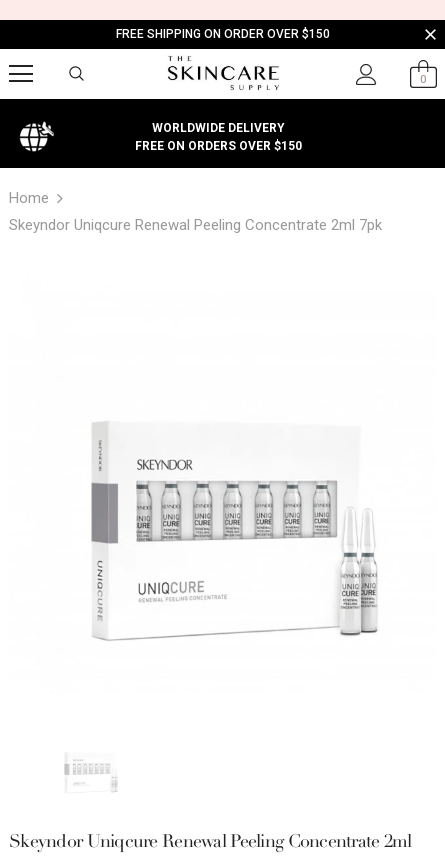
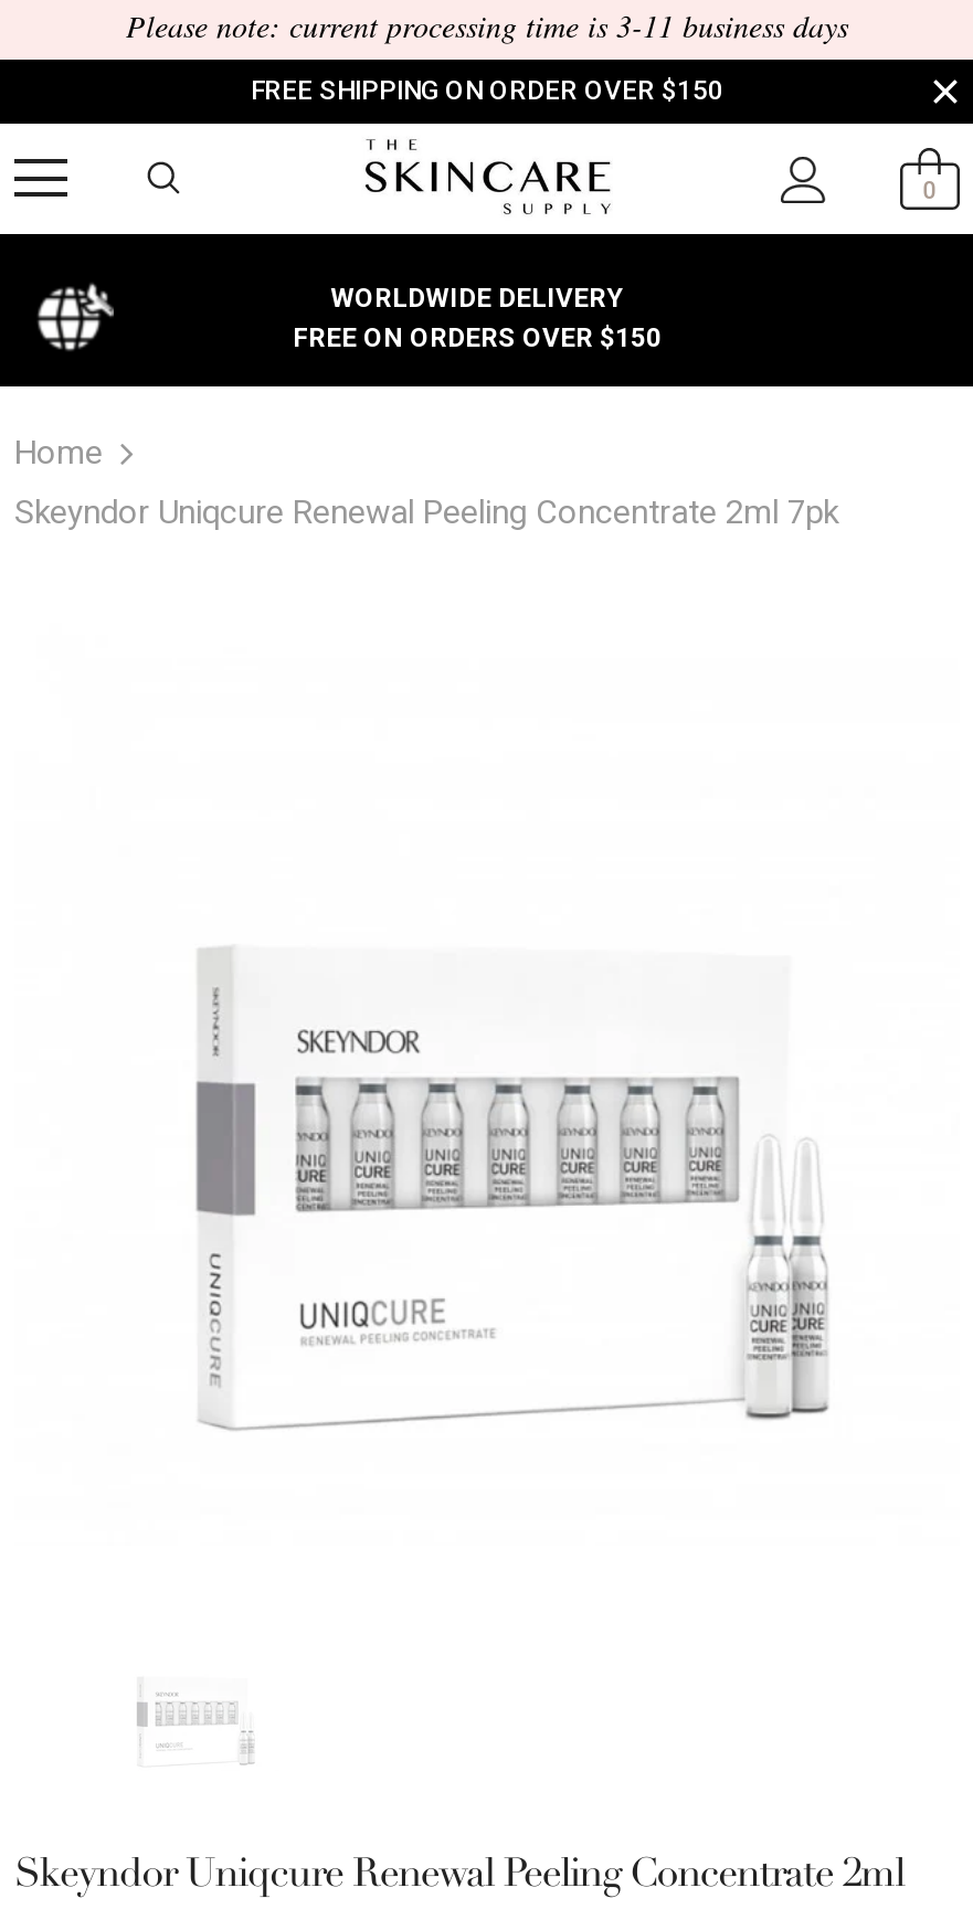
none -> [126,4,848,46] Please note: current processing time is 3-11 business days

